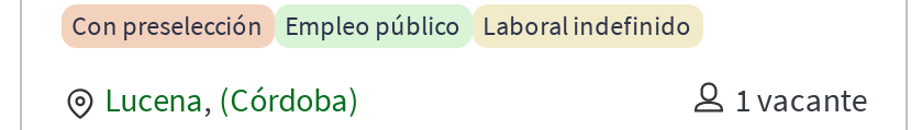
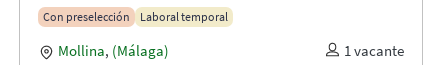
[285,9,691,42] Empleo público | Laboral indefinido -> [140,9,228,24] Laboral temporal
[105,79,360,121] Lucena, (Córdoba) -> [58,41,169,60] Mollina, (Málaga)

